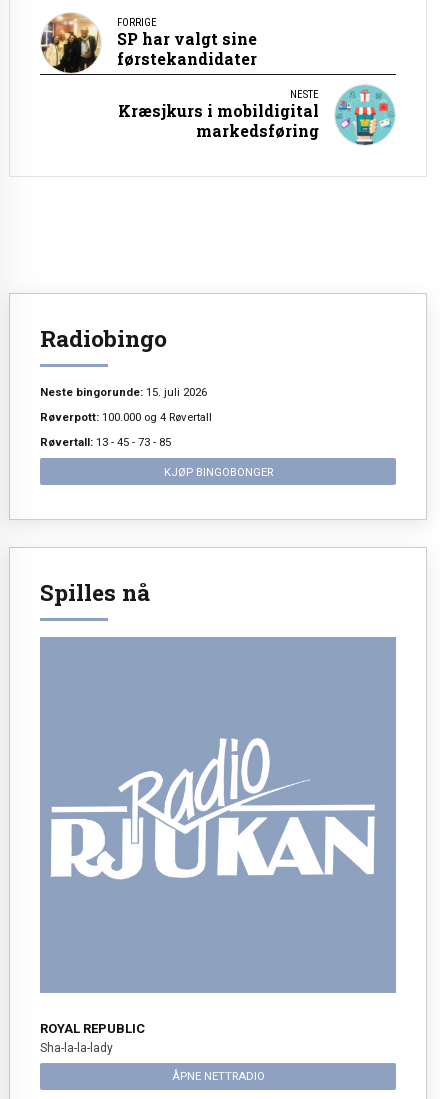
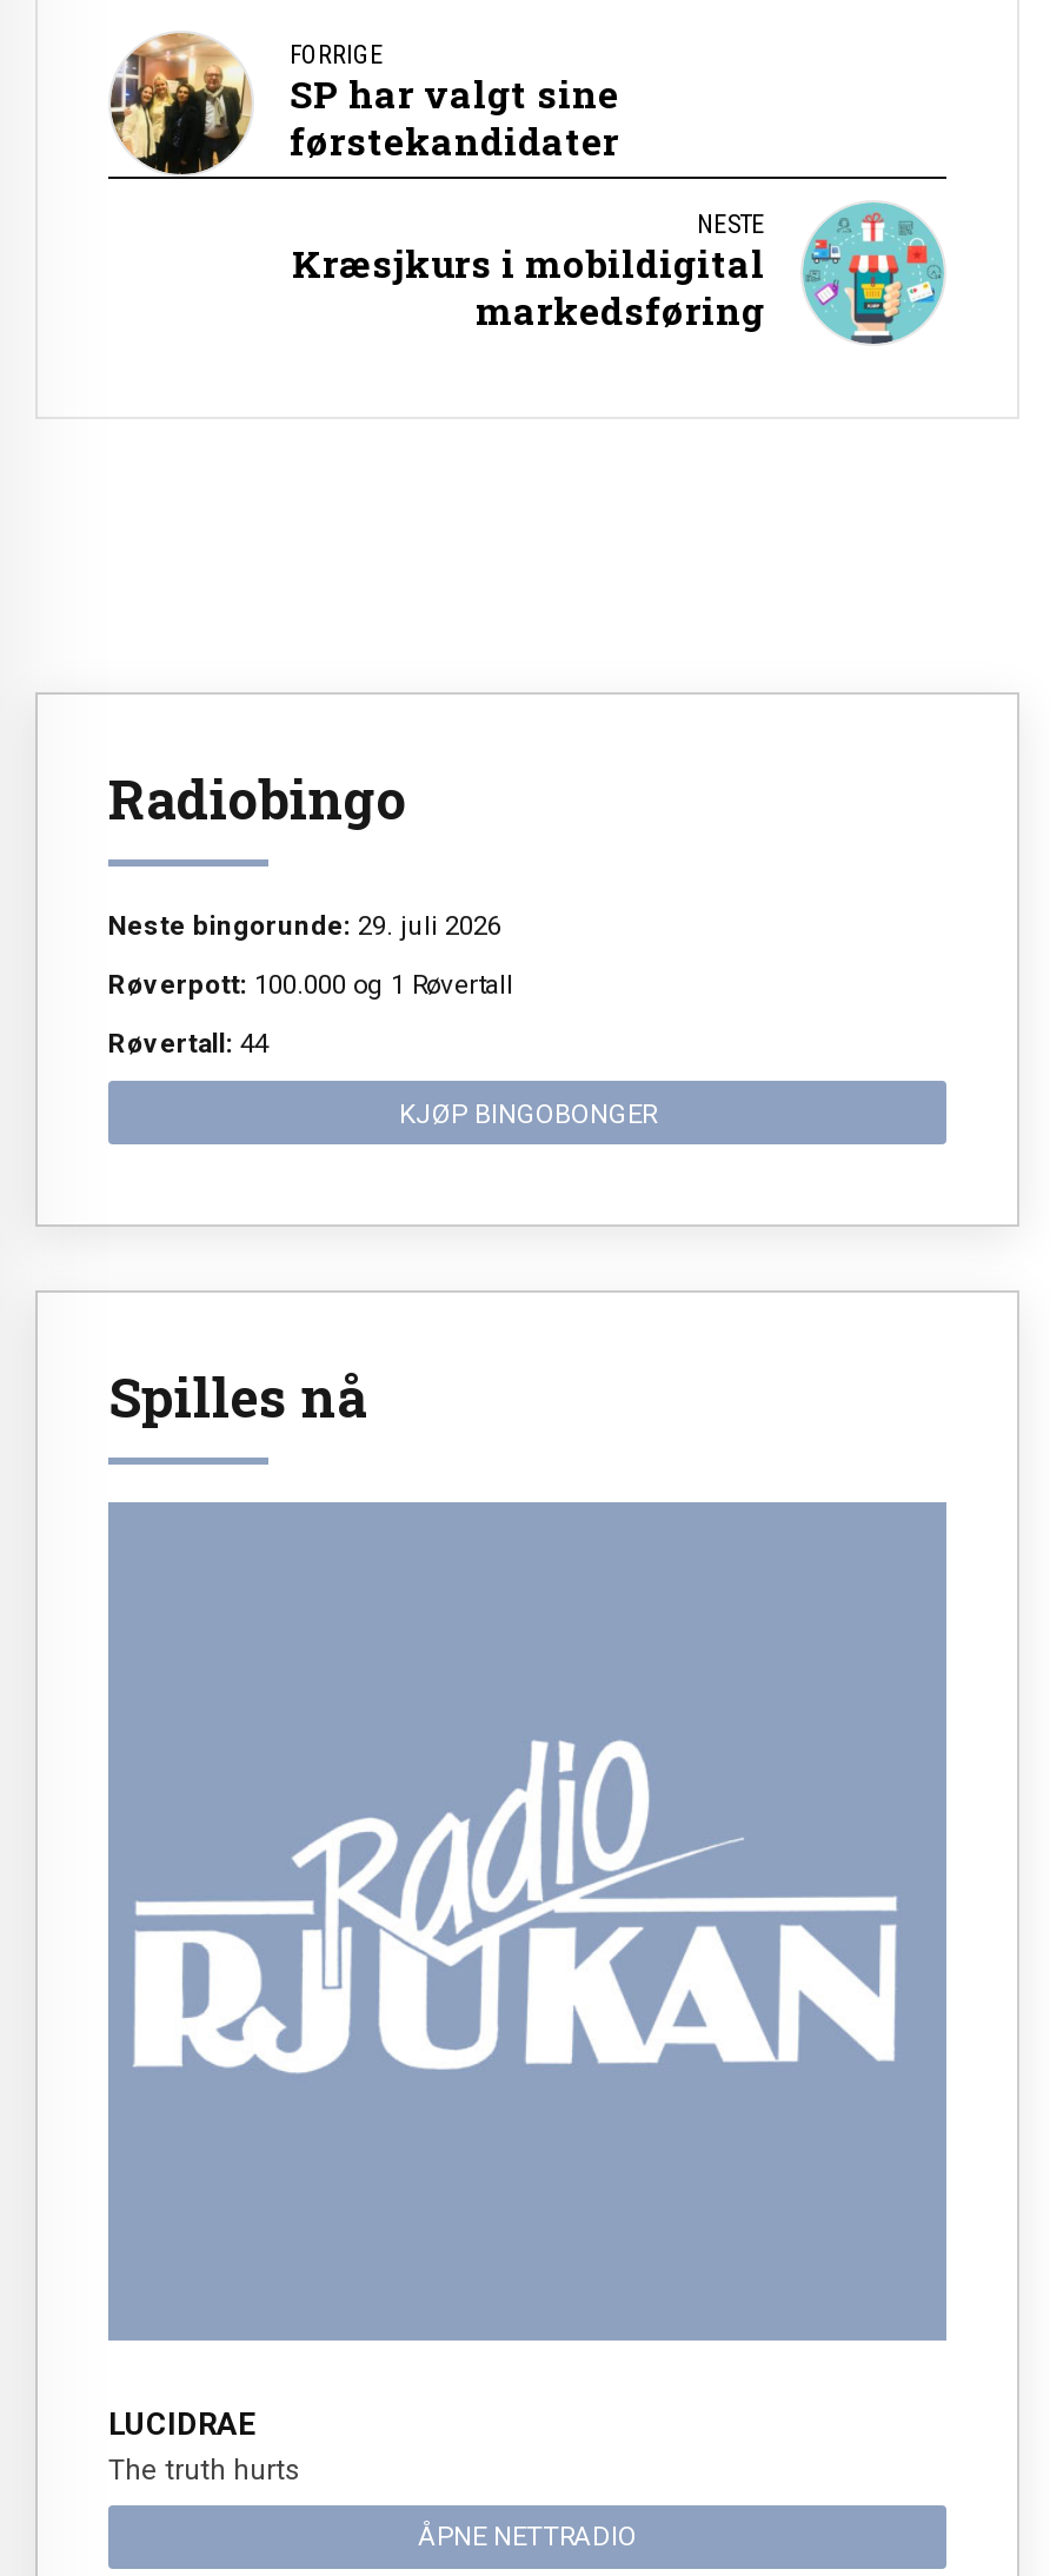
[40,385,207,399] Neste bingorunde: 15. juli 2026 -> [108,909,501,942] Neste bingorunde: 29. juli 2026
[40,410,212,424] Røverpott: 100.000 og 4 Røvertall -> [108,968,513,1001] Røverpott: 100.000 og 1 Røvertall
[40,435,171,449] Røvertall: 13 - 45 - 73 - 85 -> [108,1027,268,1060] Røvertall: 44
[40,1021,145,1055] ROYAL REPUBLIC | Sha-la-la-lady -> [108,2406,301,2487] LUCIDRAE | The truth hurts

